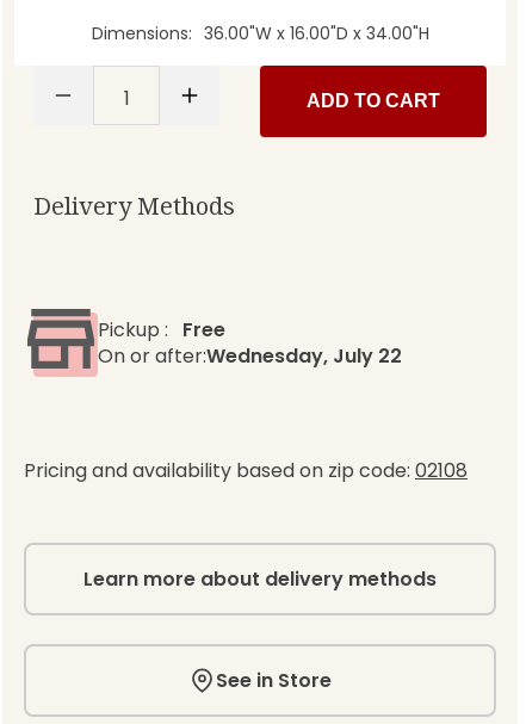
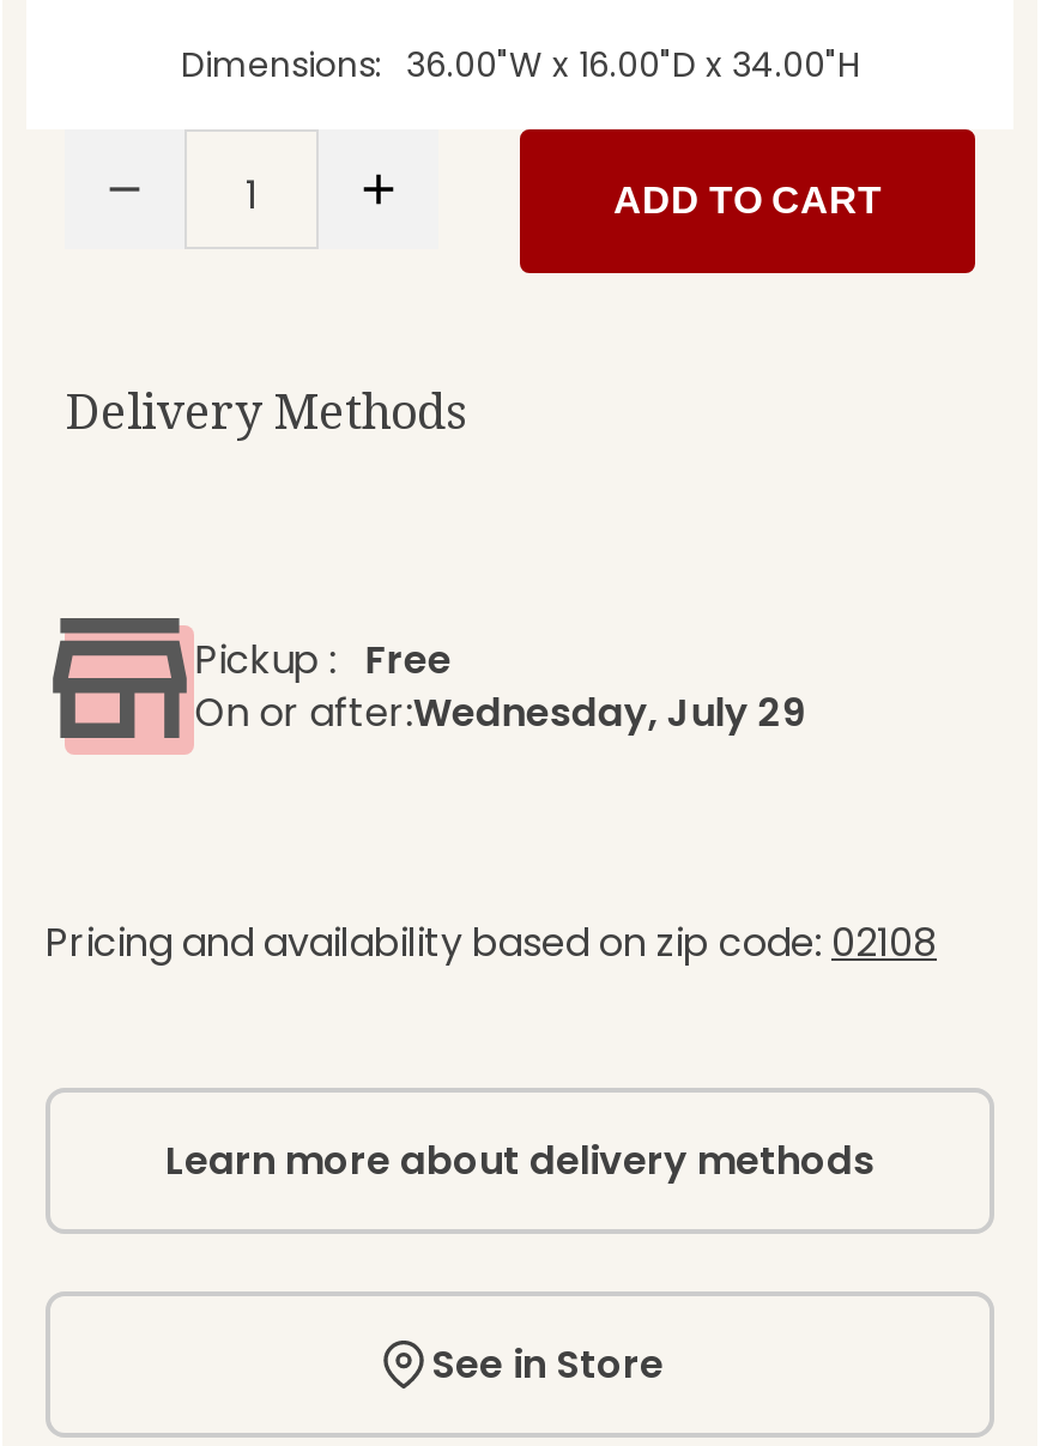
[98,343,402,370] On or after:Wednesday, July 22 -> [195,686,806,741] On or after:Wednesday, July 29

